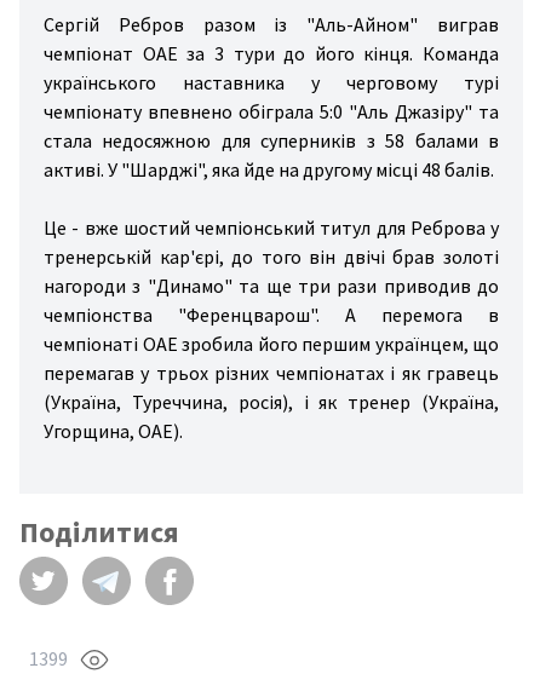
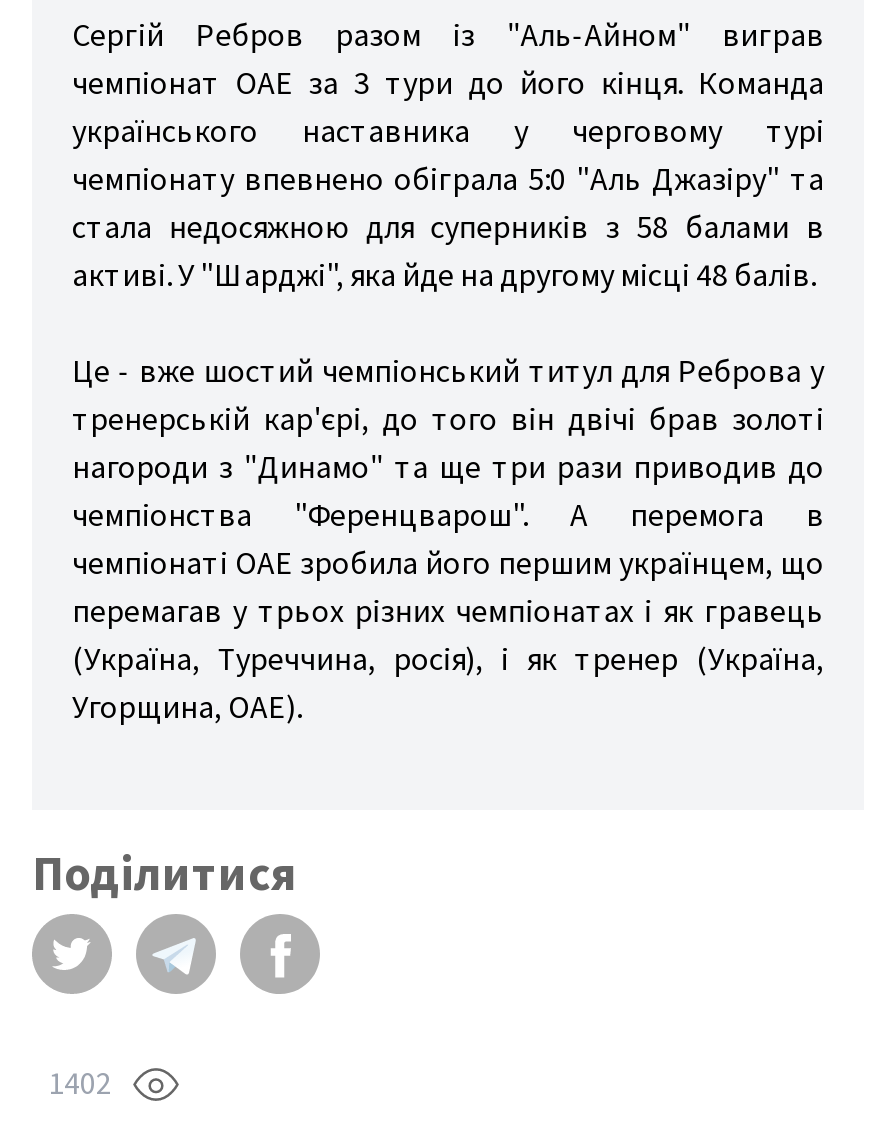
[29,646,68,670] 1399 -> [48,1062,112,1102] 1402

